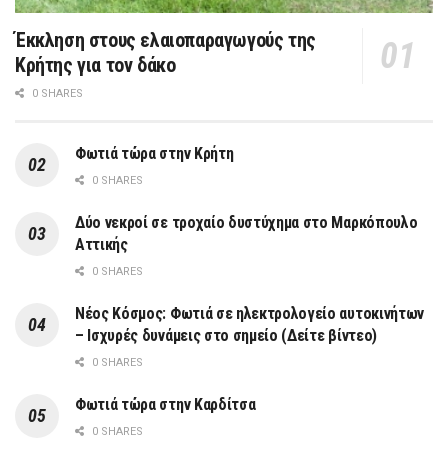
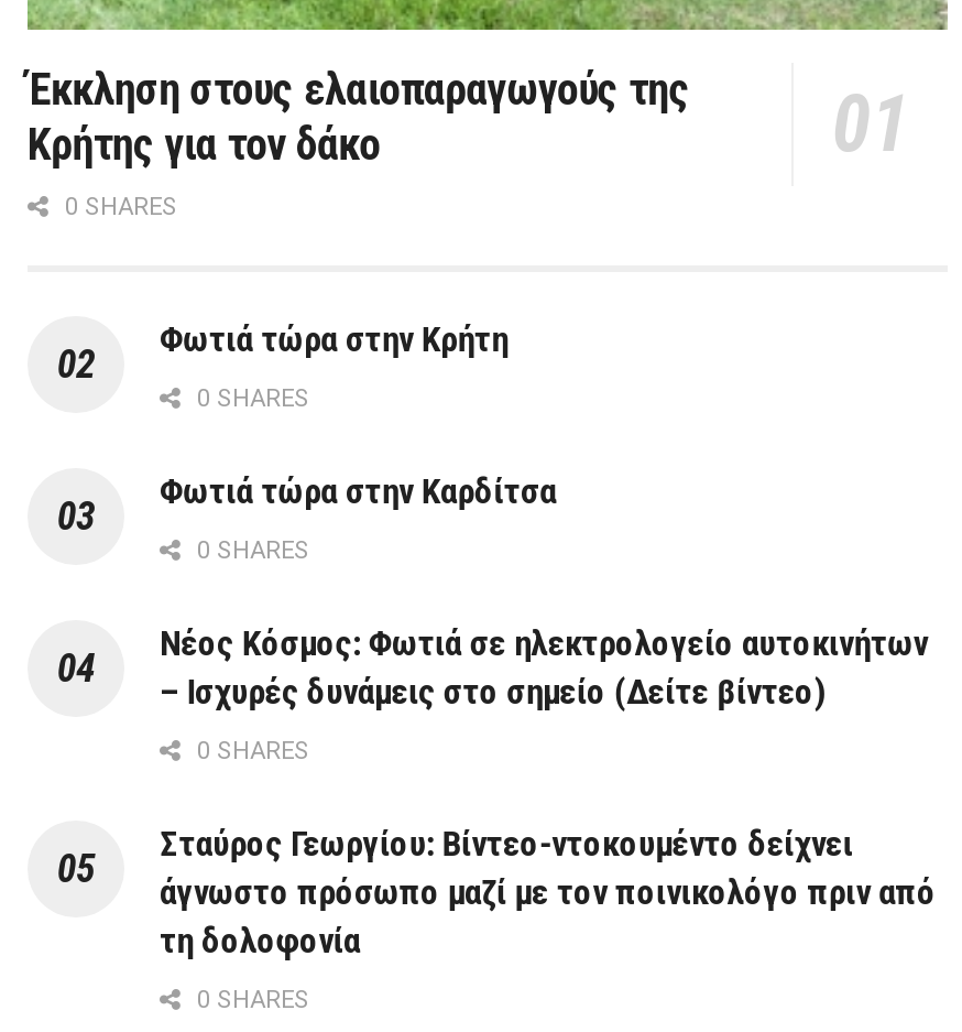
[75,213,417,254] Δύο νεκροί σε τροχαίο δυστύχημα στο Μαρκόπουλο | Αττικής -> none
moved [75,265,424,369] -> [160,536,928,765]: 0 SHARES | Νέος Κόσμος: Φωτιά σε ηλεκτρολογείο αυτοκινήτων | – Ισχυρές δυνάμεις στο σημείο (Δείτε βίντεο) | 0 SHARES
none -> [160,823,936,962] Σταύρος Γεωργίου: Βίντεο-ντοκουμέντο δείχνει | άγνωστο πρόσωπο μαζί με τον ποινικολόγο πριν από | τη δολοφονία
moved [75,395,255,414] -> [160,470,557,512]: Φωτιά τώρα στην Καρδίτσα

